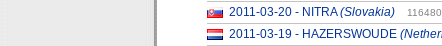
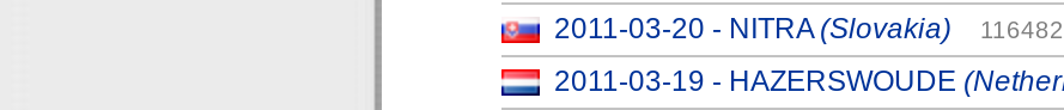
[229,5,442,19] 2011-03-20 - NITRA (Slovakia) 116480 -> [554,11,1064,45] 2011-03-20 - NITRA (Slovakia) 116482

